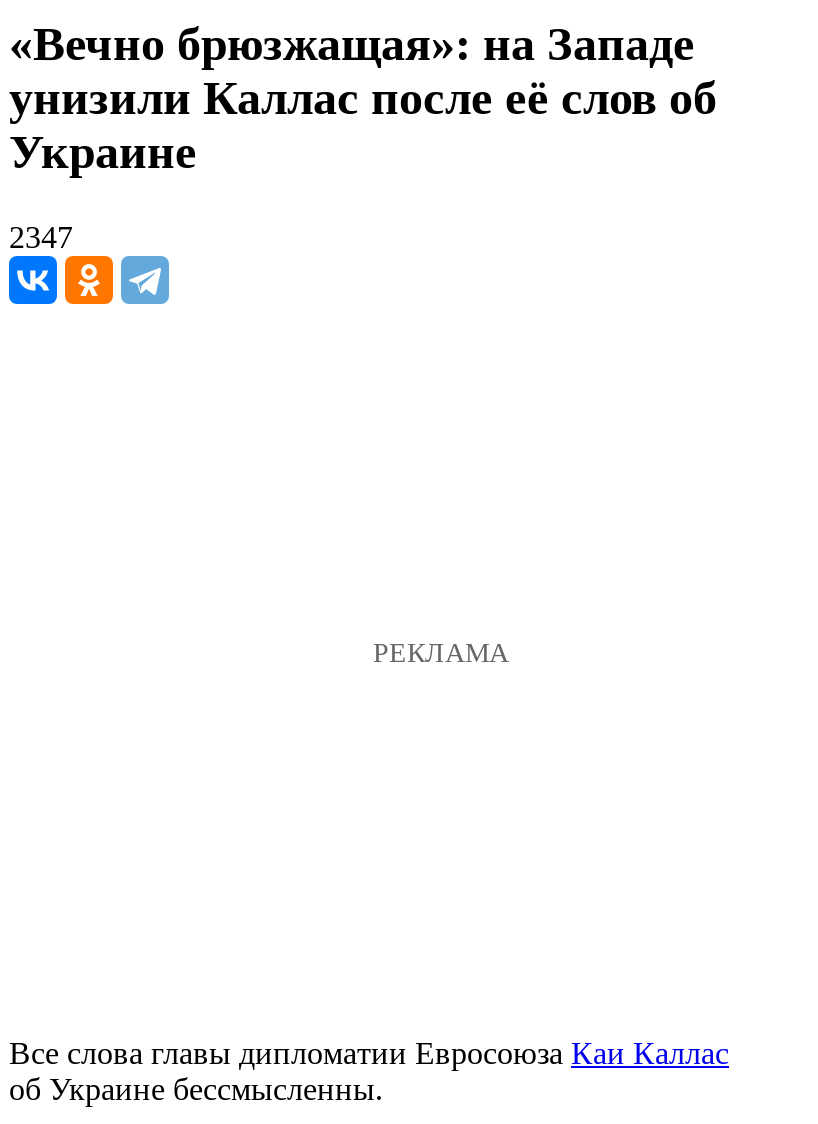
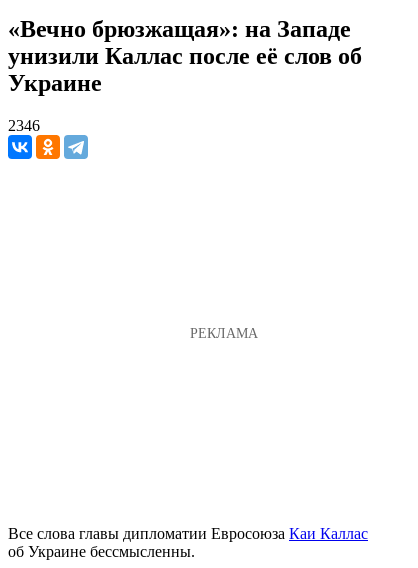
[9,220,73,254] 2347 -> [8,117,40,134] 2346

